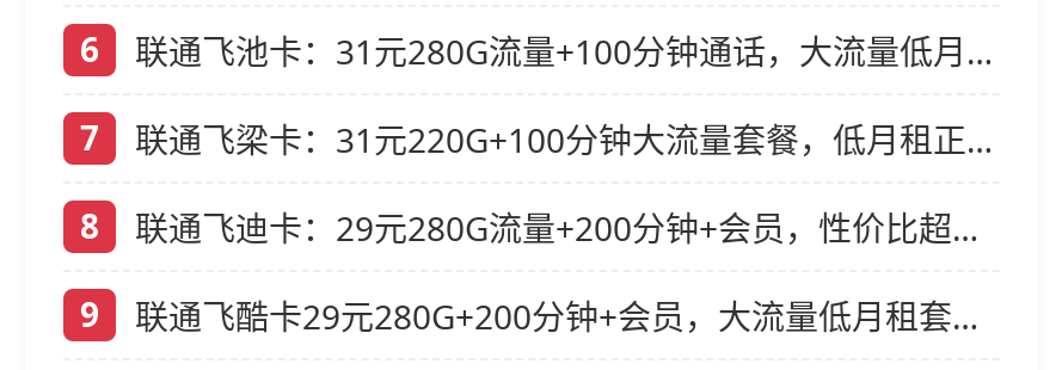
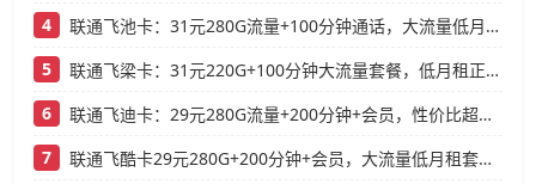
[80,27,99,73] 6 -> [42,14,51,36] 4
[80,116,99,161] 7 -> [42,58,51,81] 5
[80,204,99,249] 8 -> [42,102,51,125] 6
[80,292,99,338] 9 -> [42,146,51,169] 7

